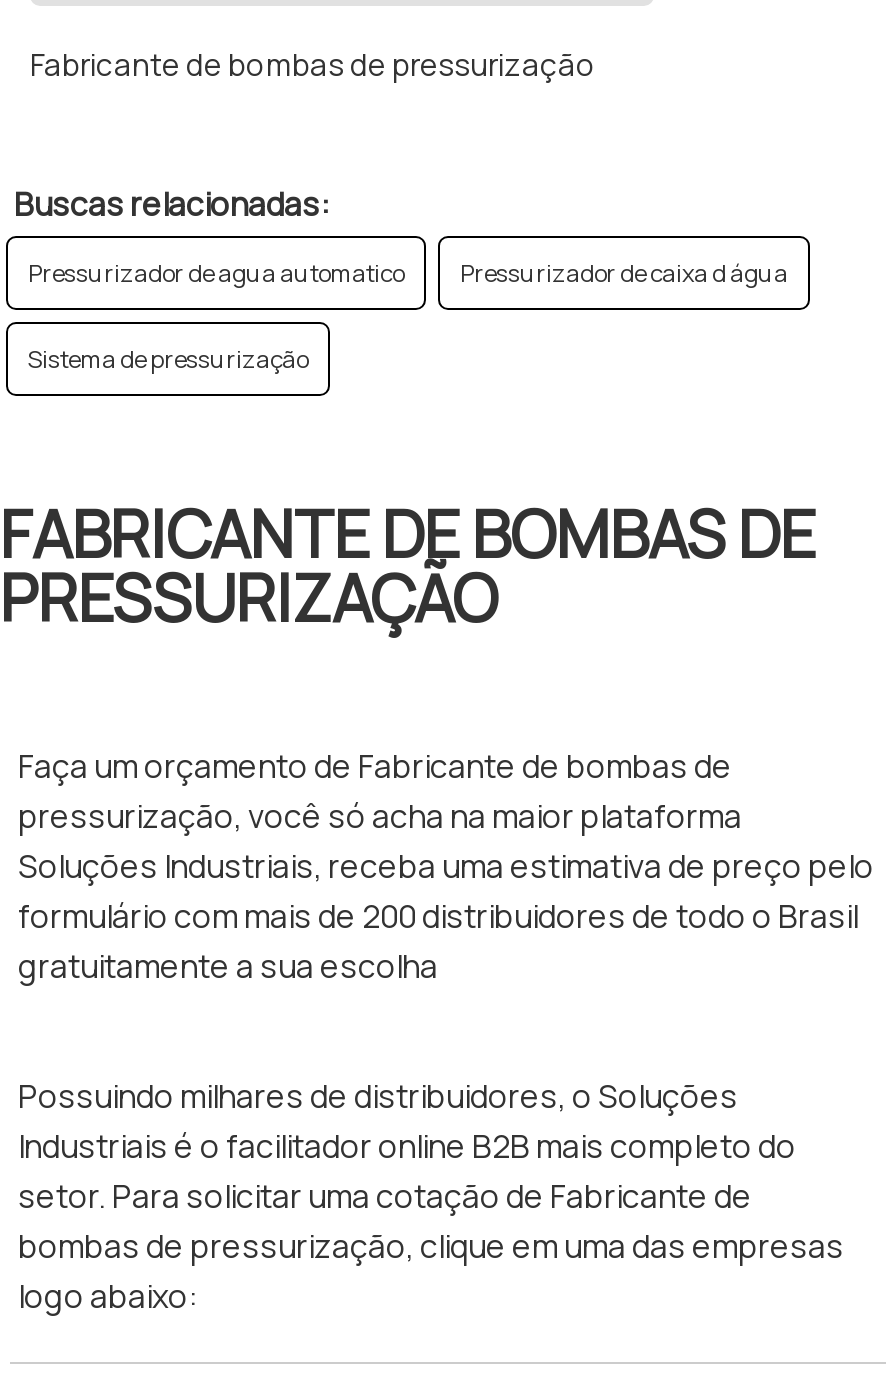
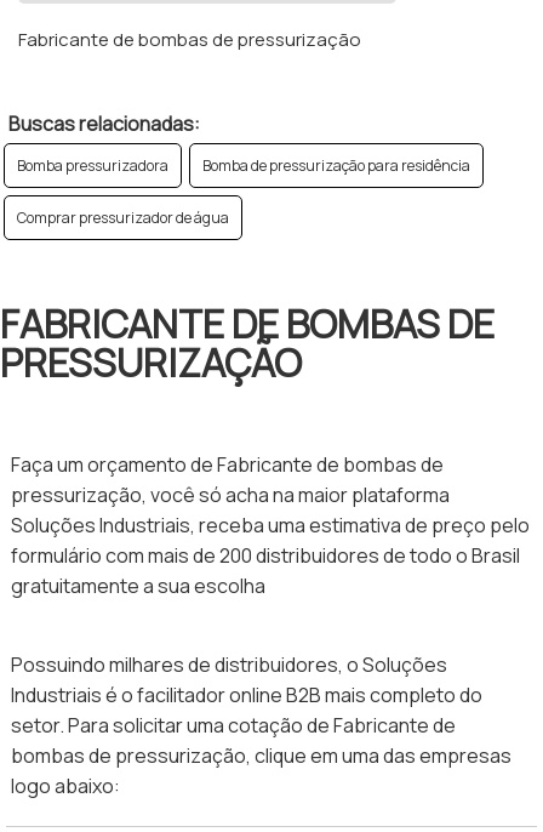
[28,256,788,290] Pressurizador de agua automatico | Pressurizador de caixa d água -> [17,155,470,176] Bomba pressurizadora | Bomba de pressurização para residência
[28,342,308,376] Sistema de pressurização -> [17,207,229,228] Comprar pressurizador de água

